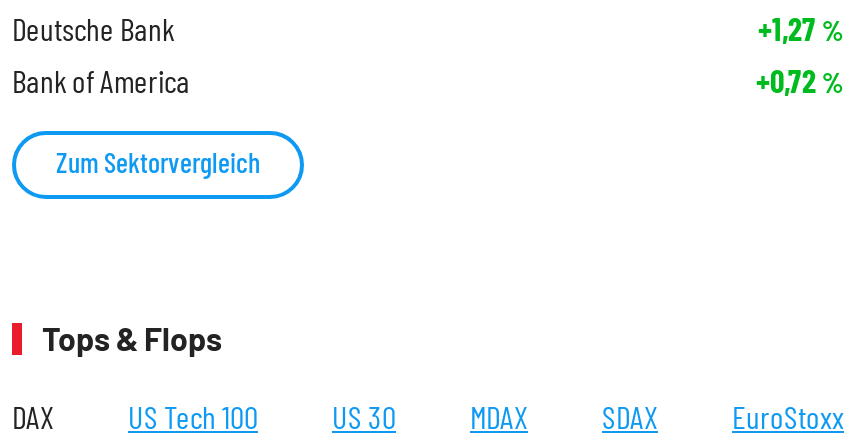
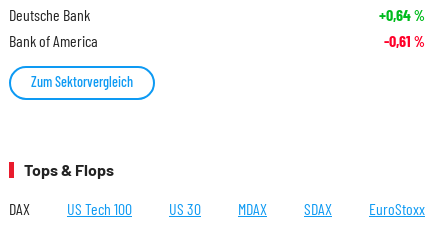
[758,8,844,46] +1,27% -> [379,5,425,24] +0,64%
[756,60,844,98] +0,72% -> [384,31,425,50] -0,61%

